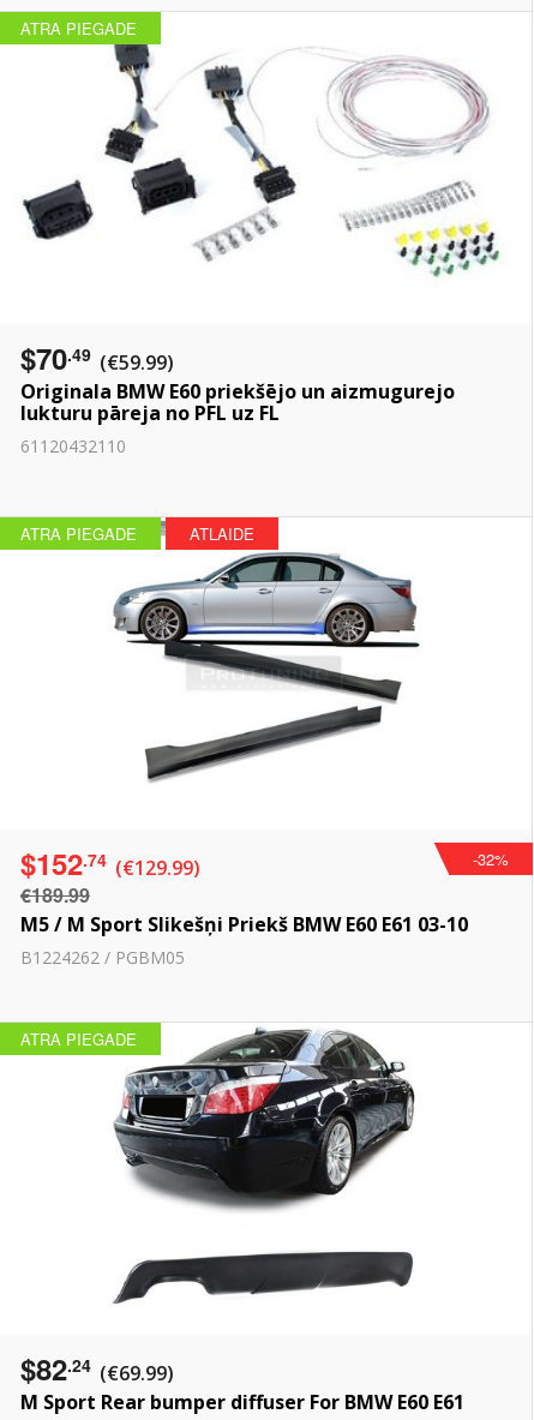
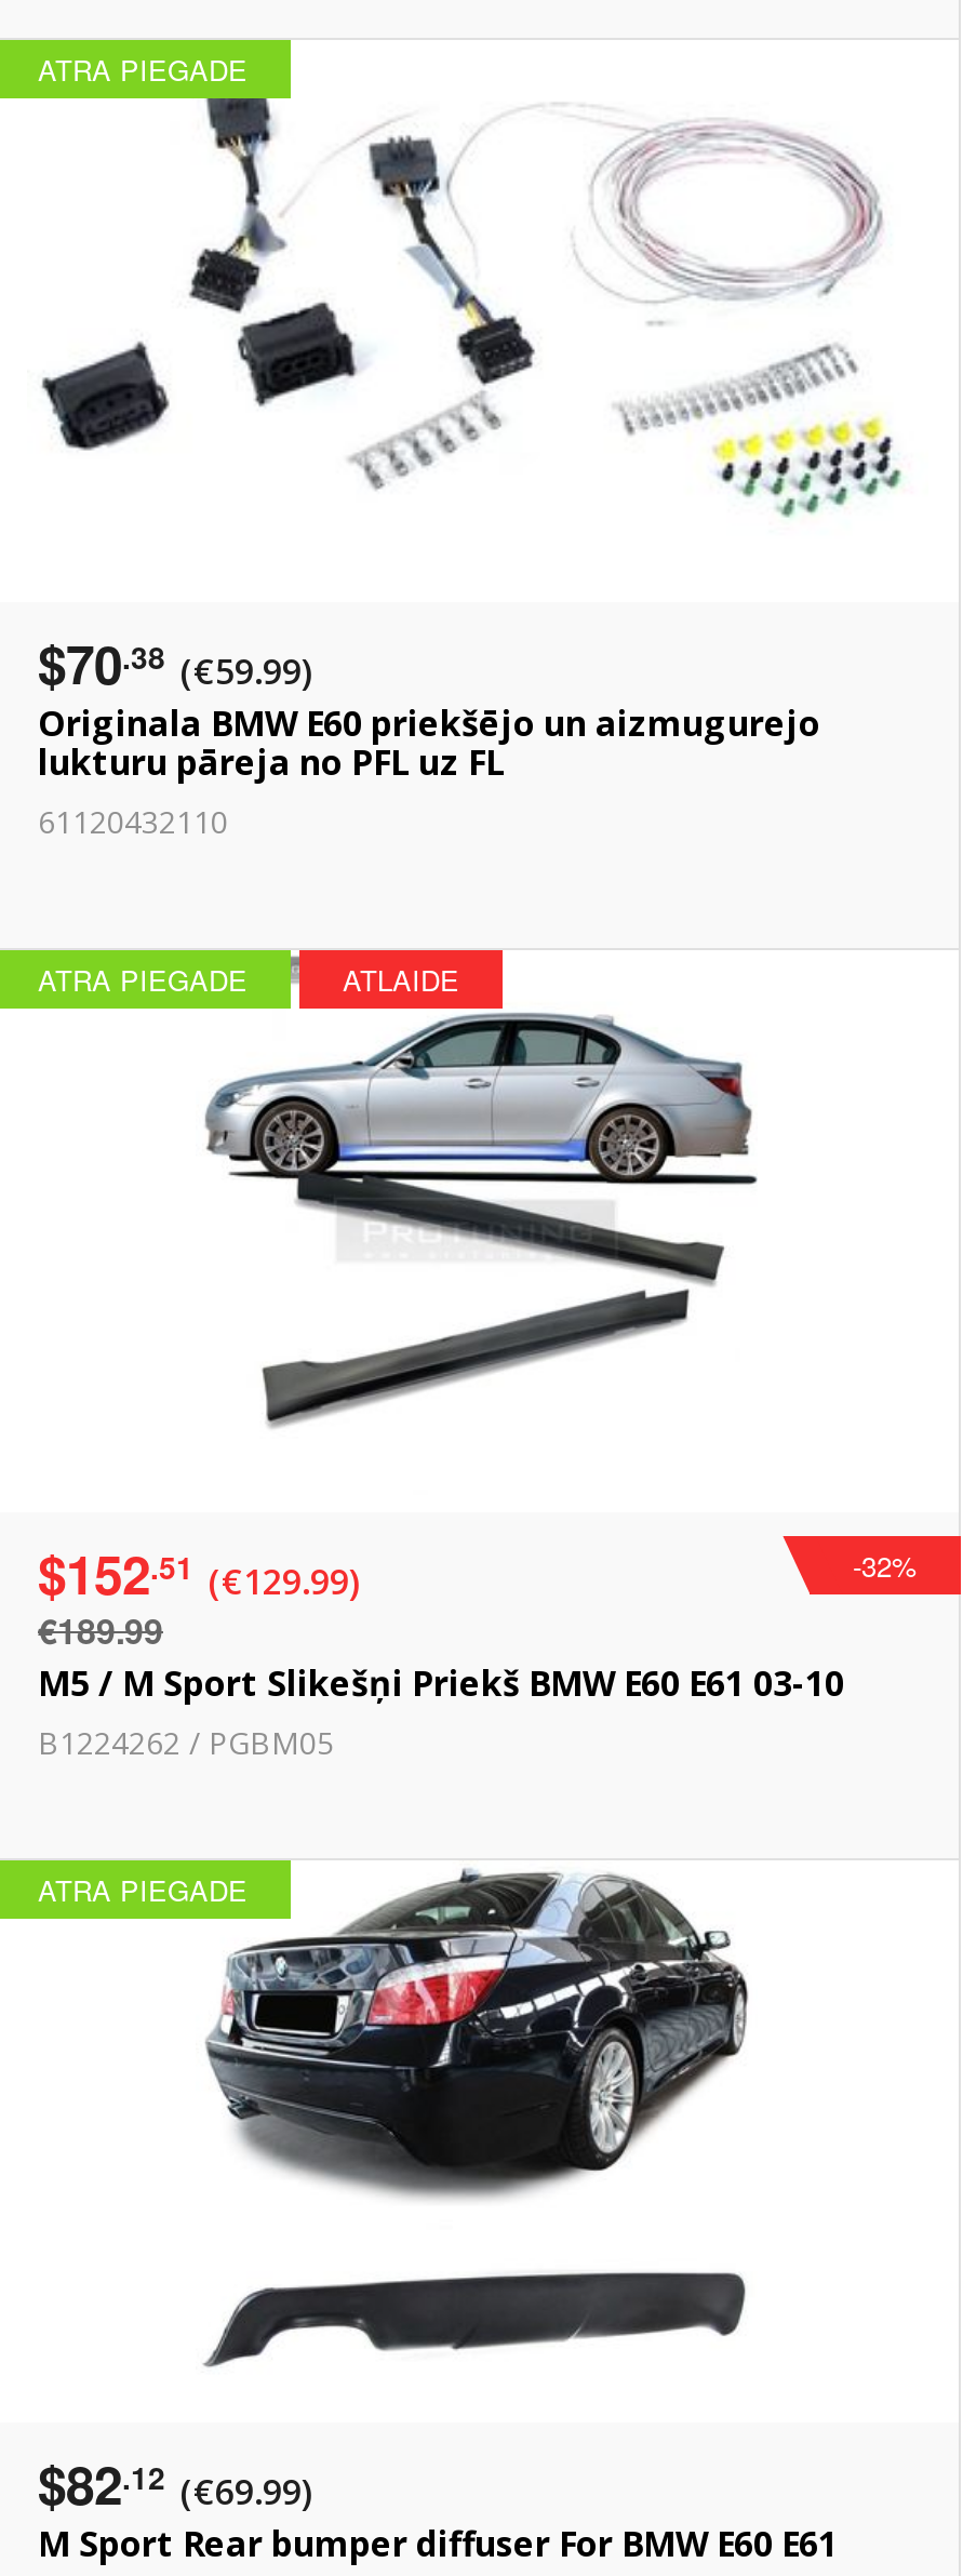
[20,337,174,378] $70.49 (€59.99) -> [38,626,315,699] $70.38 (€59.99)
[20,843,200,883] $152.74 (€129.99) -> [38,1536,362,1610] $152.51 (€129.99)
[20,1348,174,1389] $82.24 (€69.99) -> [38,2446,315,2520] $82.12 (€69.99)

